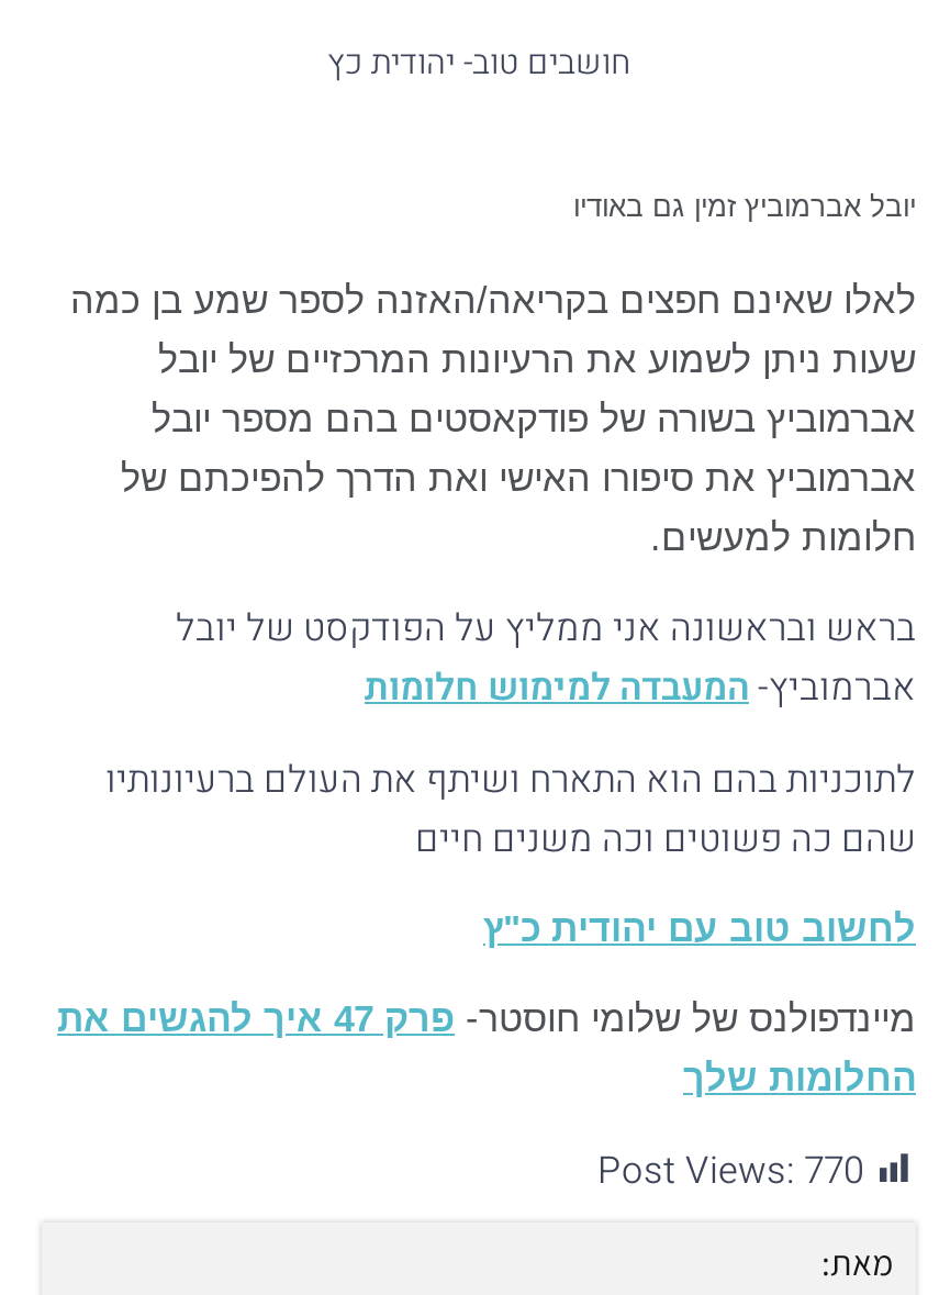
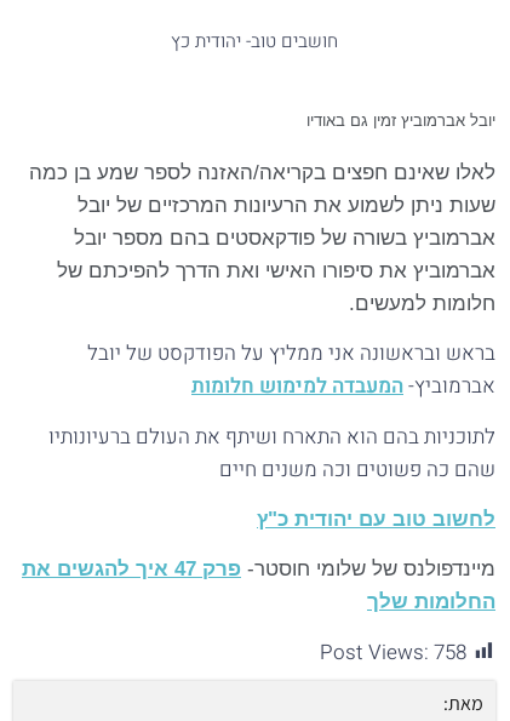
[597,1143,863,1198] Post Views: 770 -> [320,637,466,667] Post Views: 758

